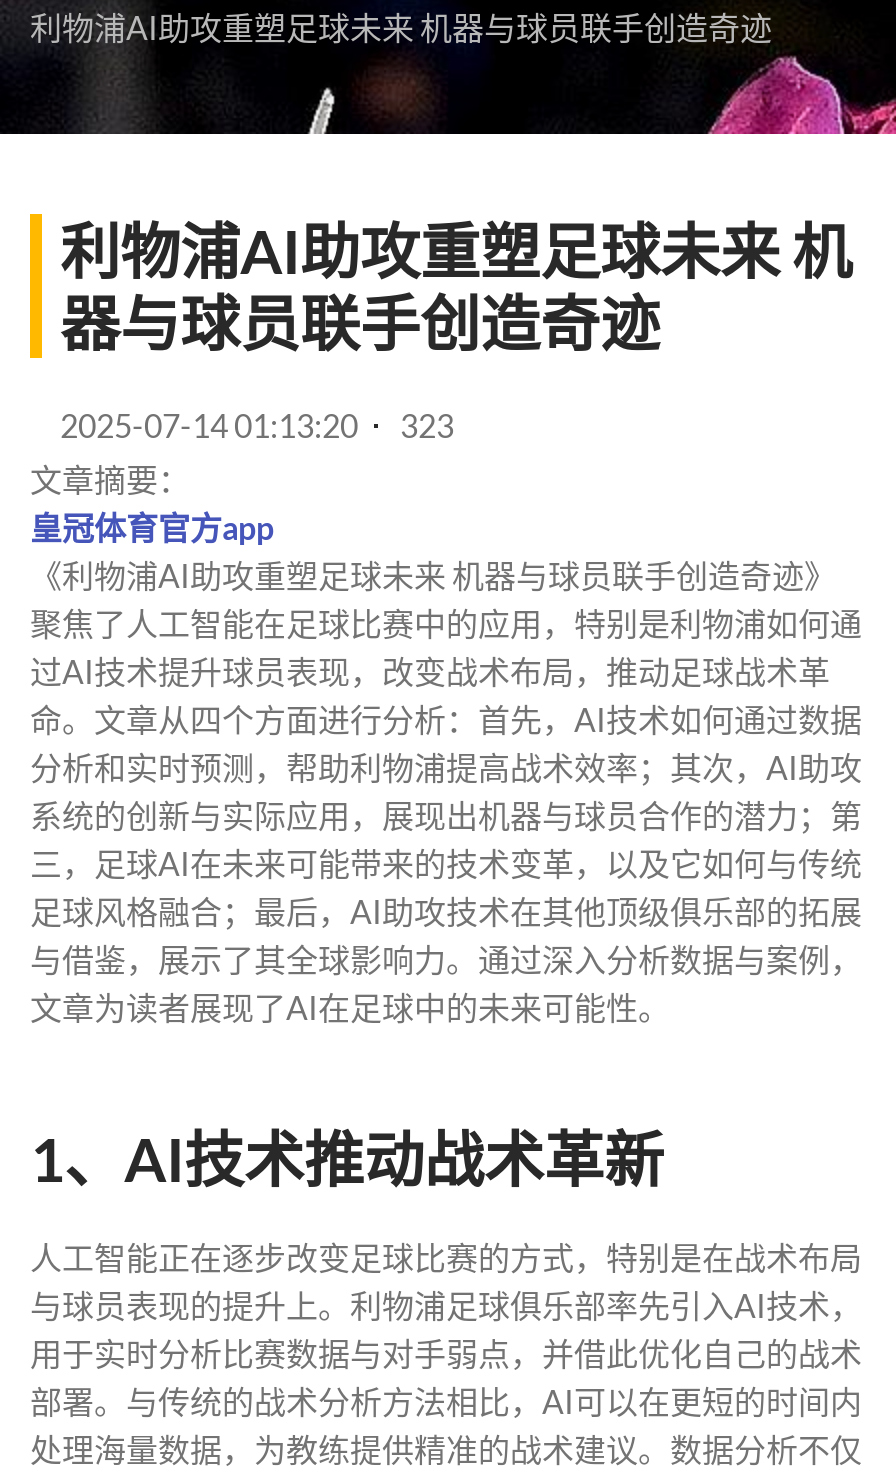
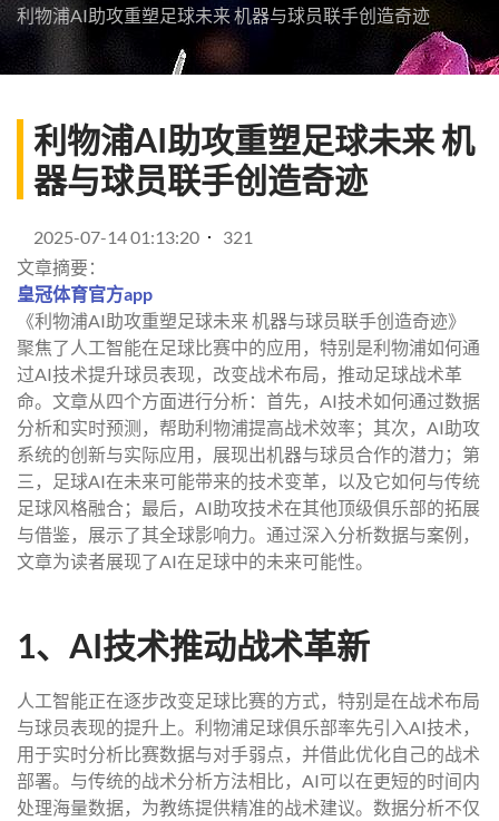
[60,406,454,444] 2025-07-14 01:13:20 323 -> [33,226,253,247] 2025-07-14 01:13:20 321

